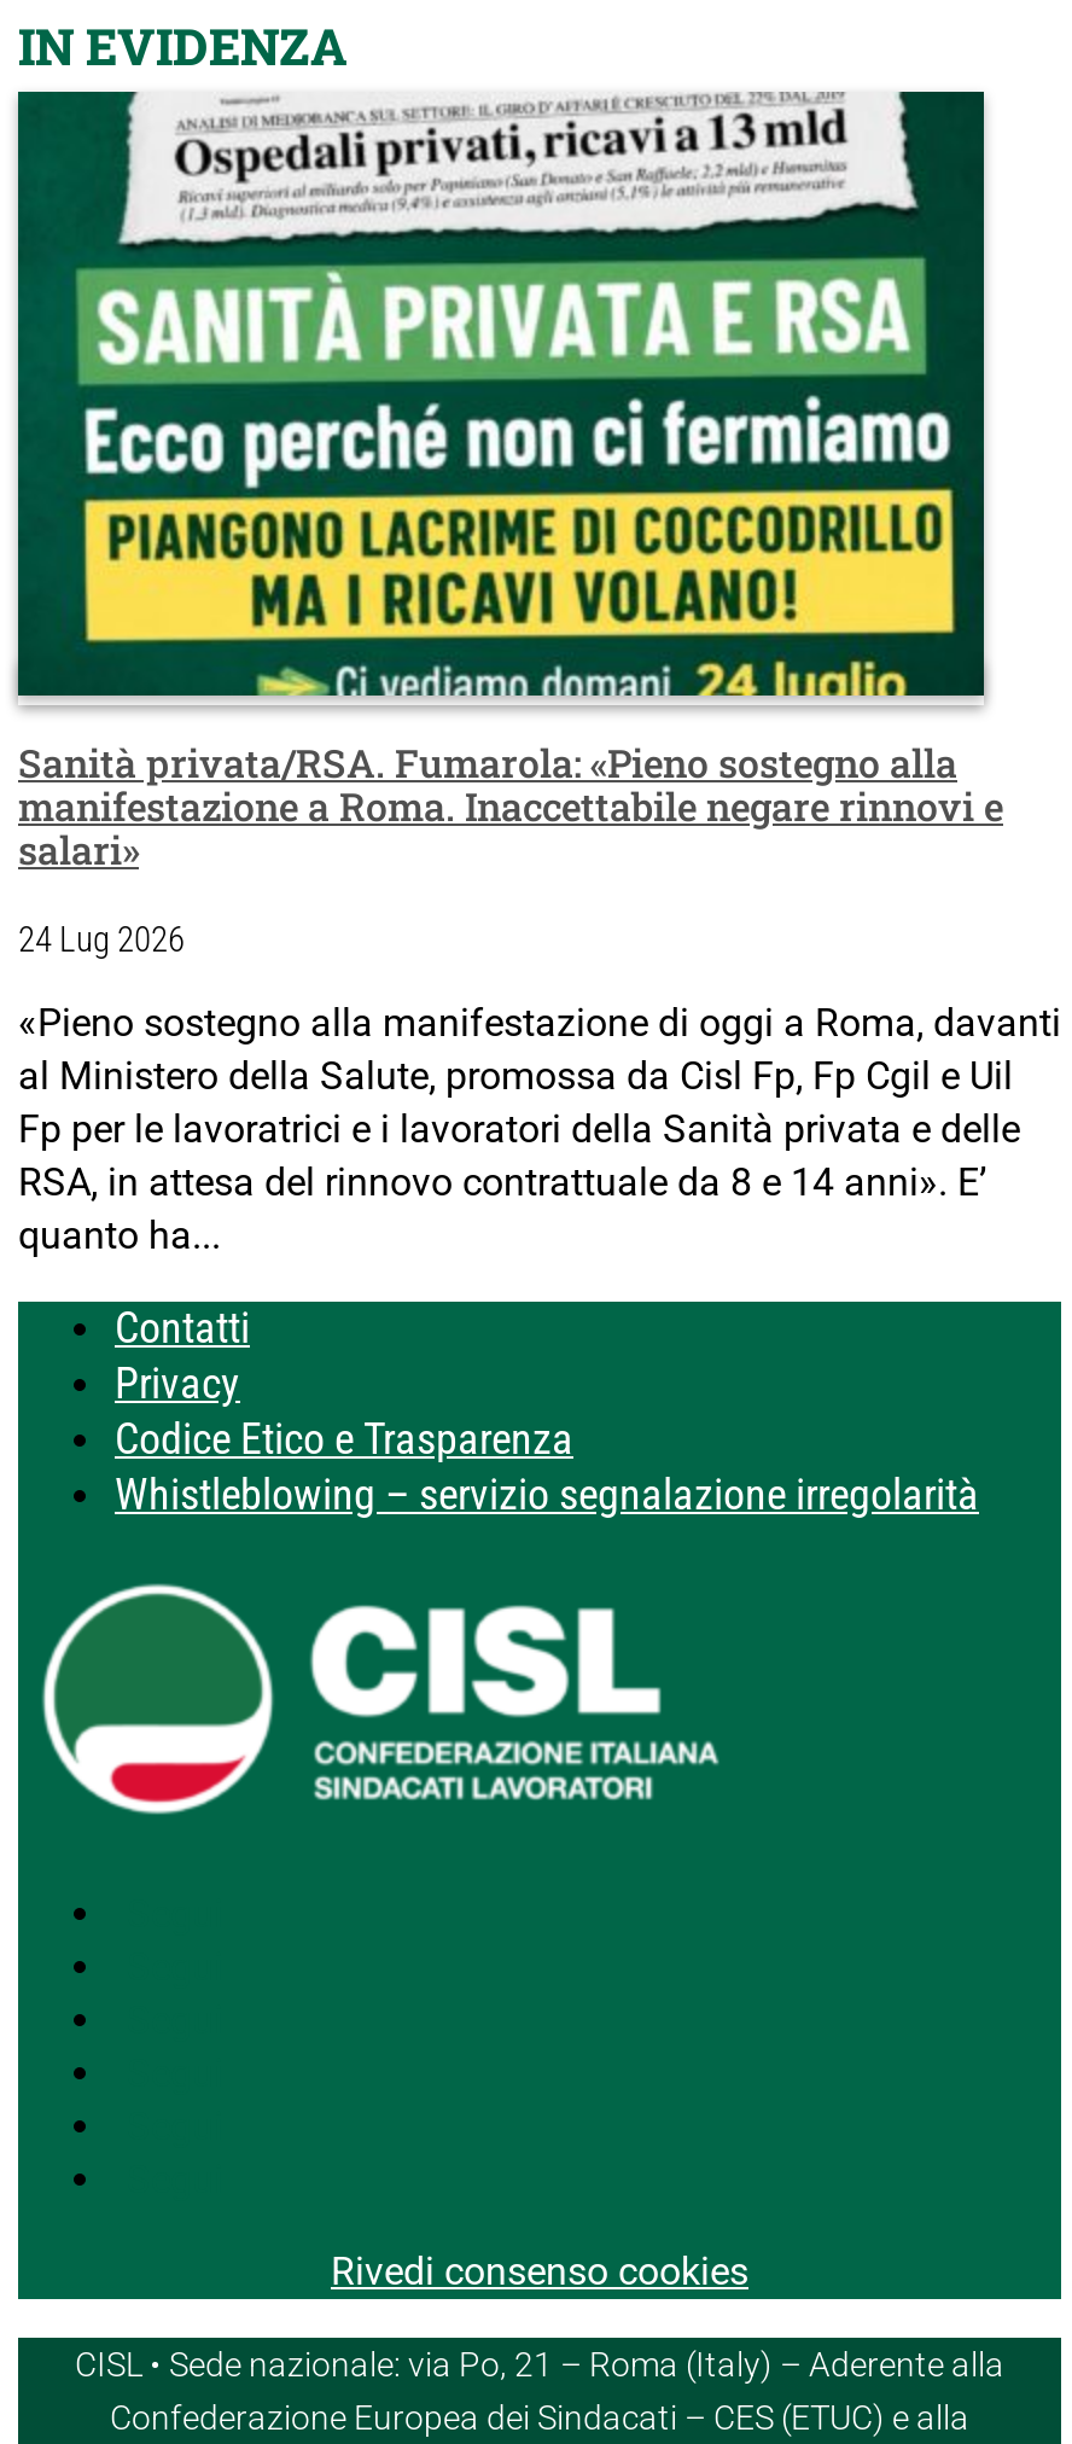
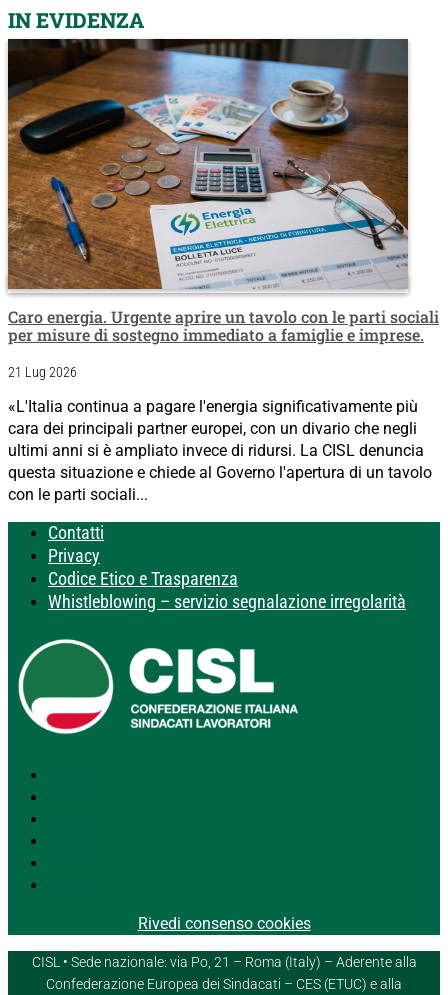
[16,92,1003,875] [image] | Sanità privata/RSA. Fumarola: «Pieno sostegno alla | manifestazione a Roma. Inaccettabile negare rinnovi e | salari» -> [7,38,439,345] [image] | Caro energia. Urgente aprire un tavolo con le parti sociali | per misure di sostegno immediato a famiglie e imprese.
[18,920,185,961] 24 Lug 2026 -> [8,364,77,381] 21 Lug 2026
[18,999,1061,1258] «Pieno sostegno alla manifestazione di oggi a Roma, davanti | al Ministero della Salute, promossa da Cisl Fp, Fp Cgil e Uil | Fp per le lavoratrici e i lavoratori della Sanità privata e delle | RSA, in attesa del rinnovo contrattuale da 8 e 14 anni». E’ | quanto ha... -> [8,397,432,504] «L'Italia continua a pagare l'energia significativamente più | cara dei principali partner europei, con un divario che negli | ultimi anni si è ampliato invece di ridursi. La CISL denuncia | questa situazione e chiede al Governo l'apertura di un tavolo | con le parti sociali...

